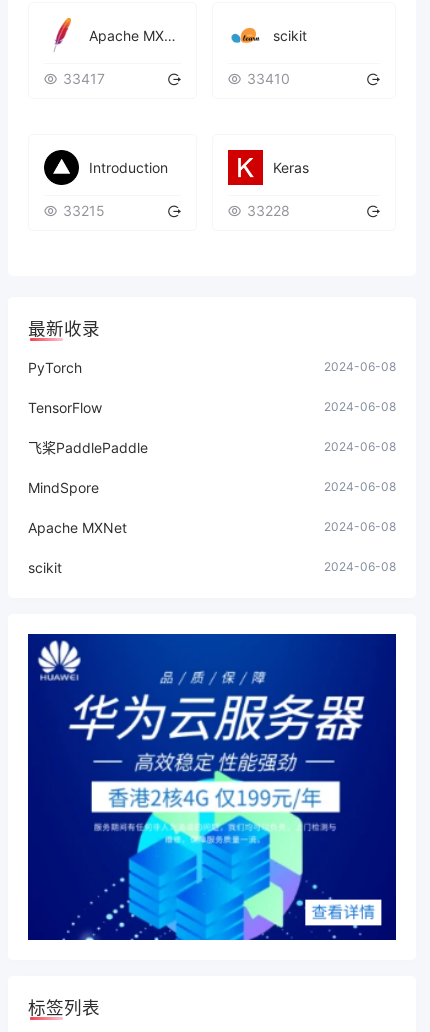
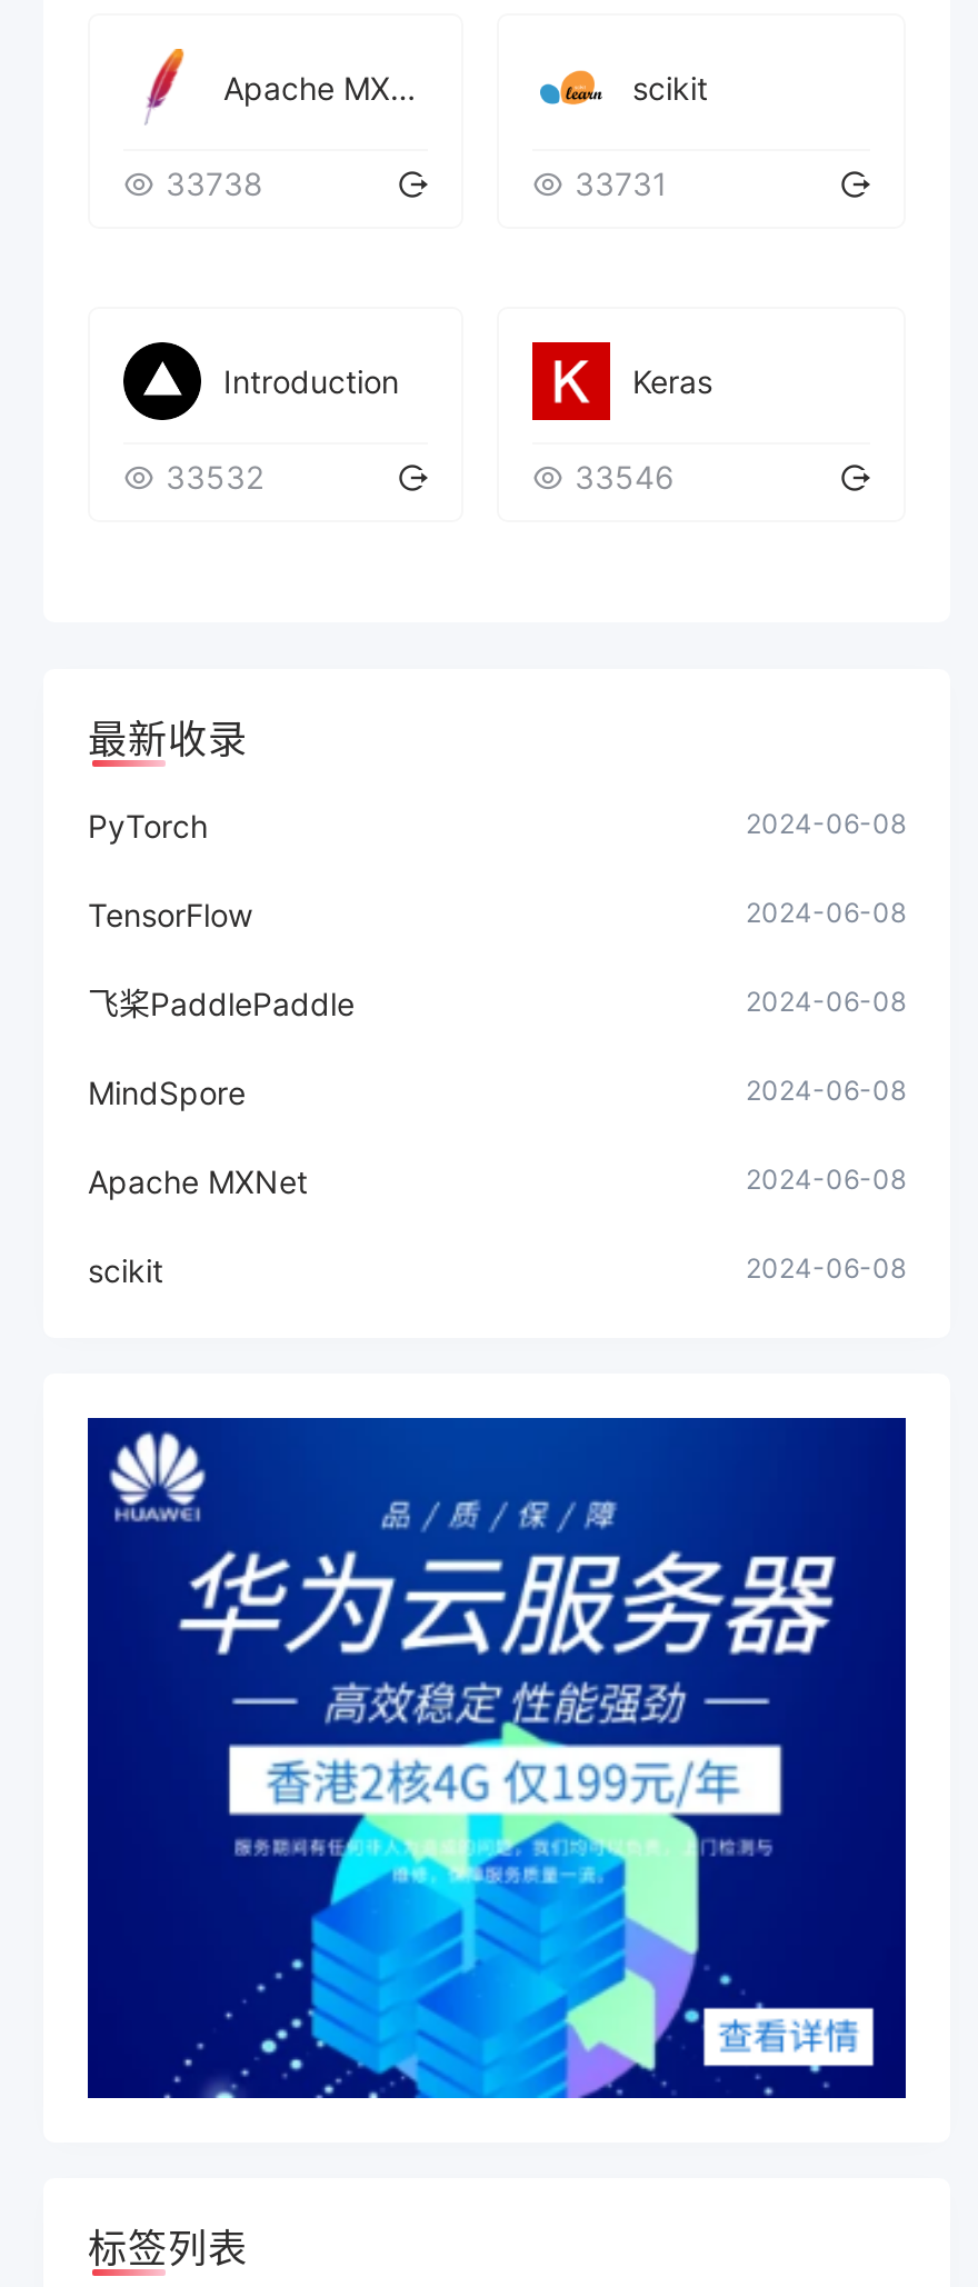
[63,70,105,87] 33417 -> [166,164,263,202] 33738
[247,70,290,87] 33410 -> [575,164,668,202] 33731
[63,202,105,219] 33215 -> [166,457,263,495] 33532
[247,202,290,219] 33228 -> [575,457,675,495] 33546

